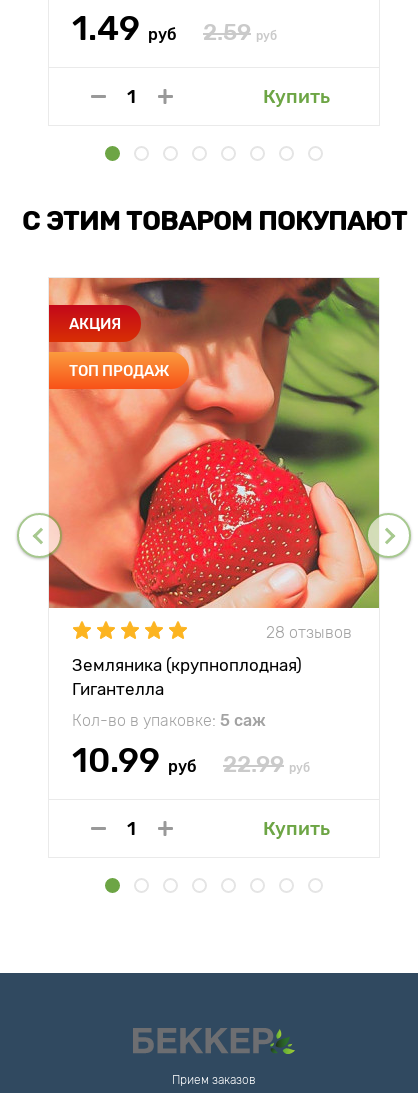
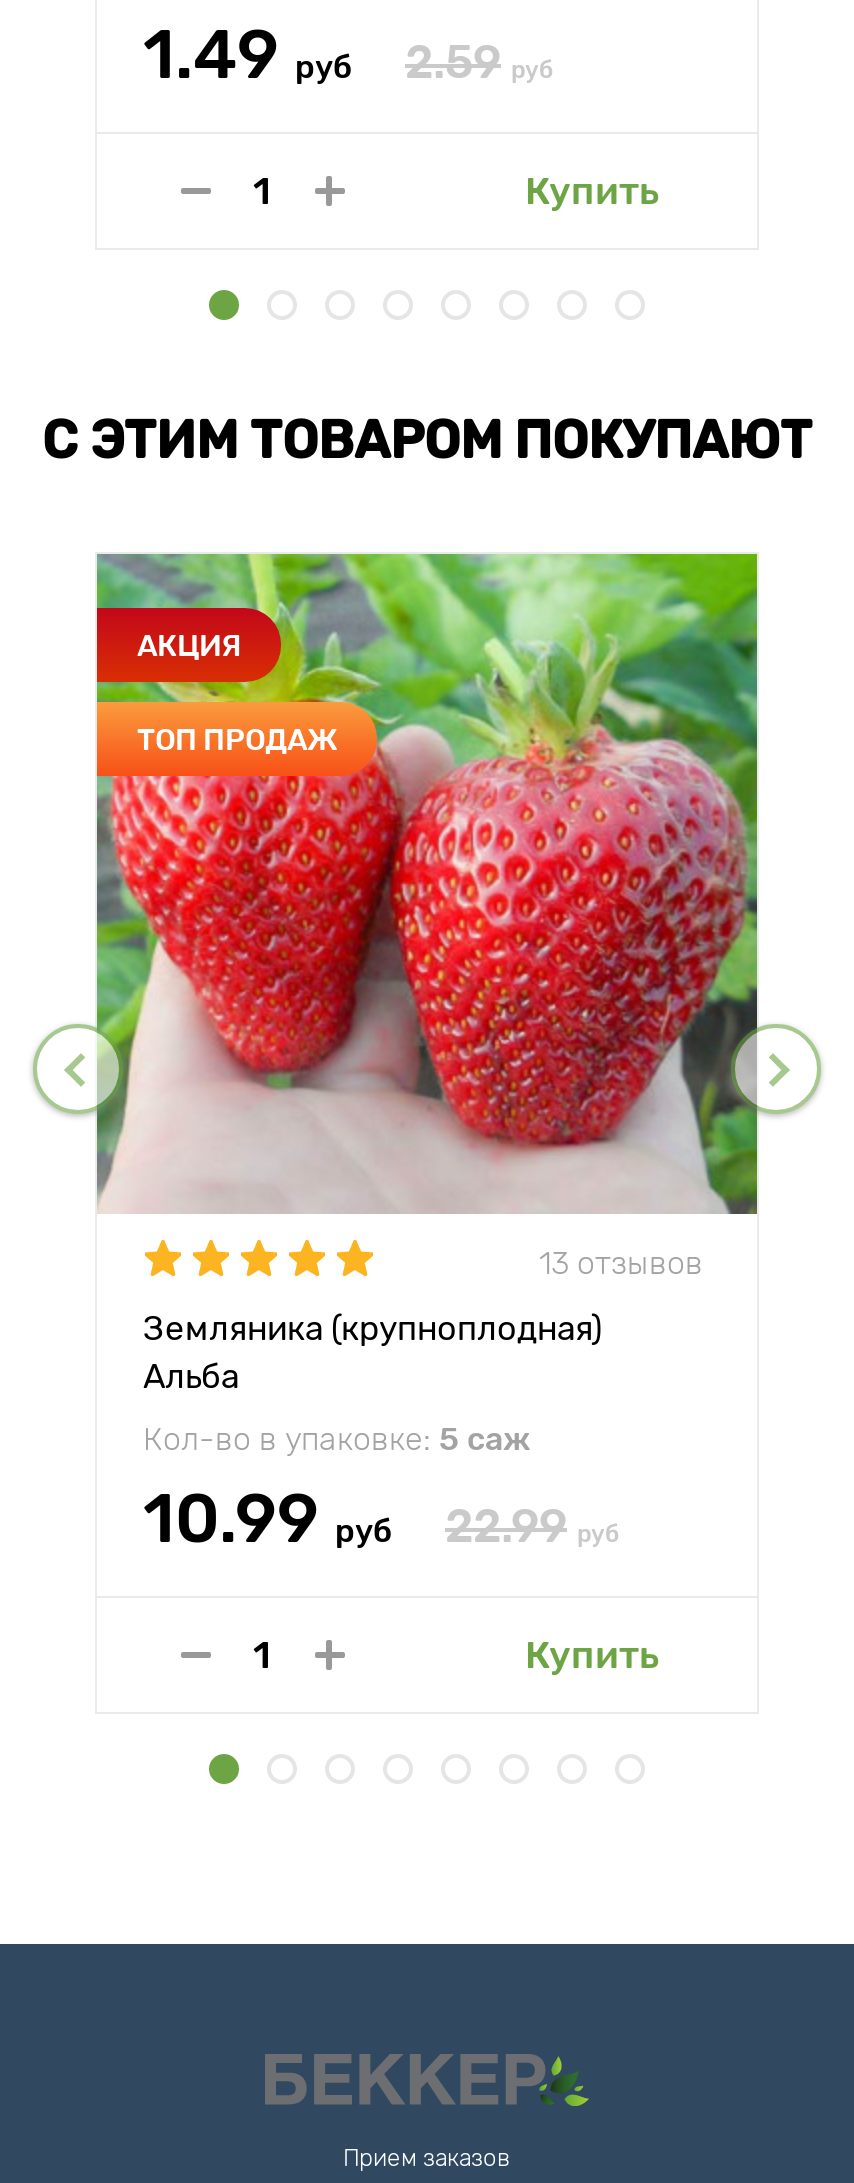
[48,277,380,641] [image] | 28 отзывов -> [95,552,759,1281] [image] | 13 отзывов
[72,679,164,699] Гигантелла -> [143,1356,239,1396] Альба

